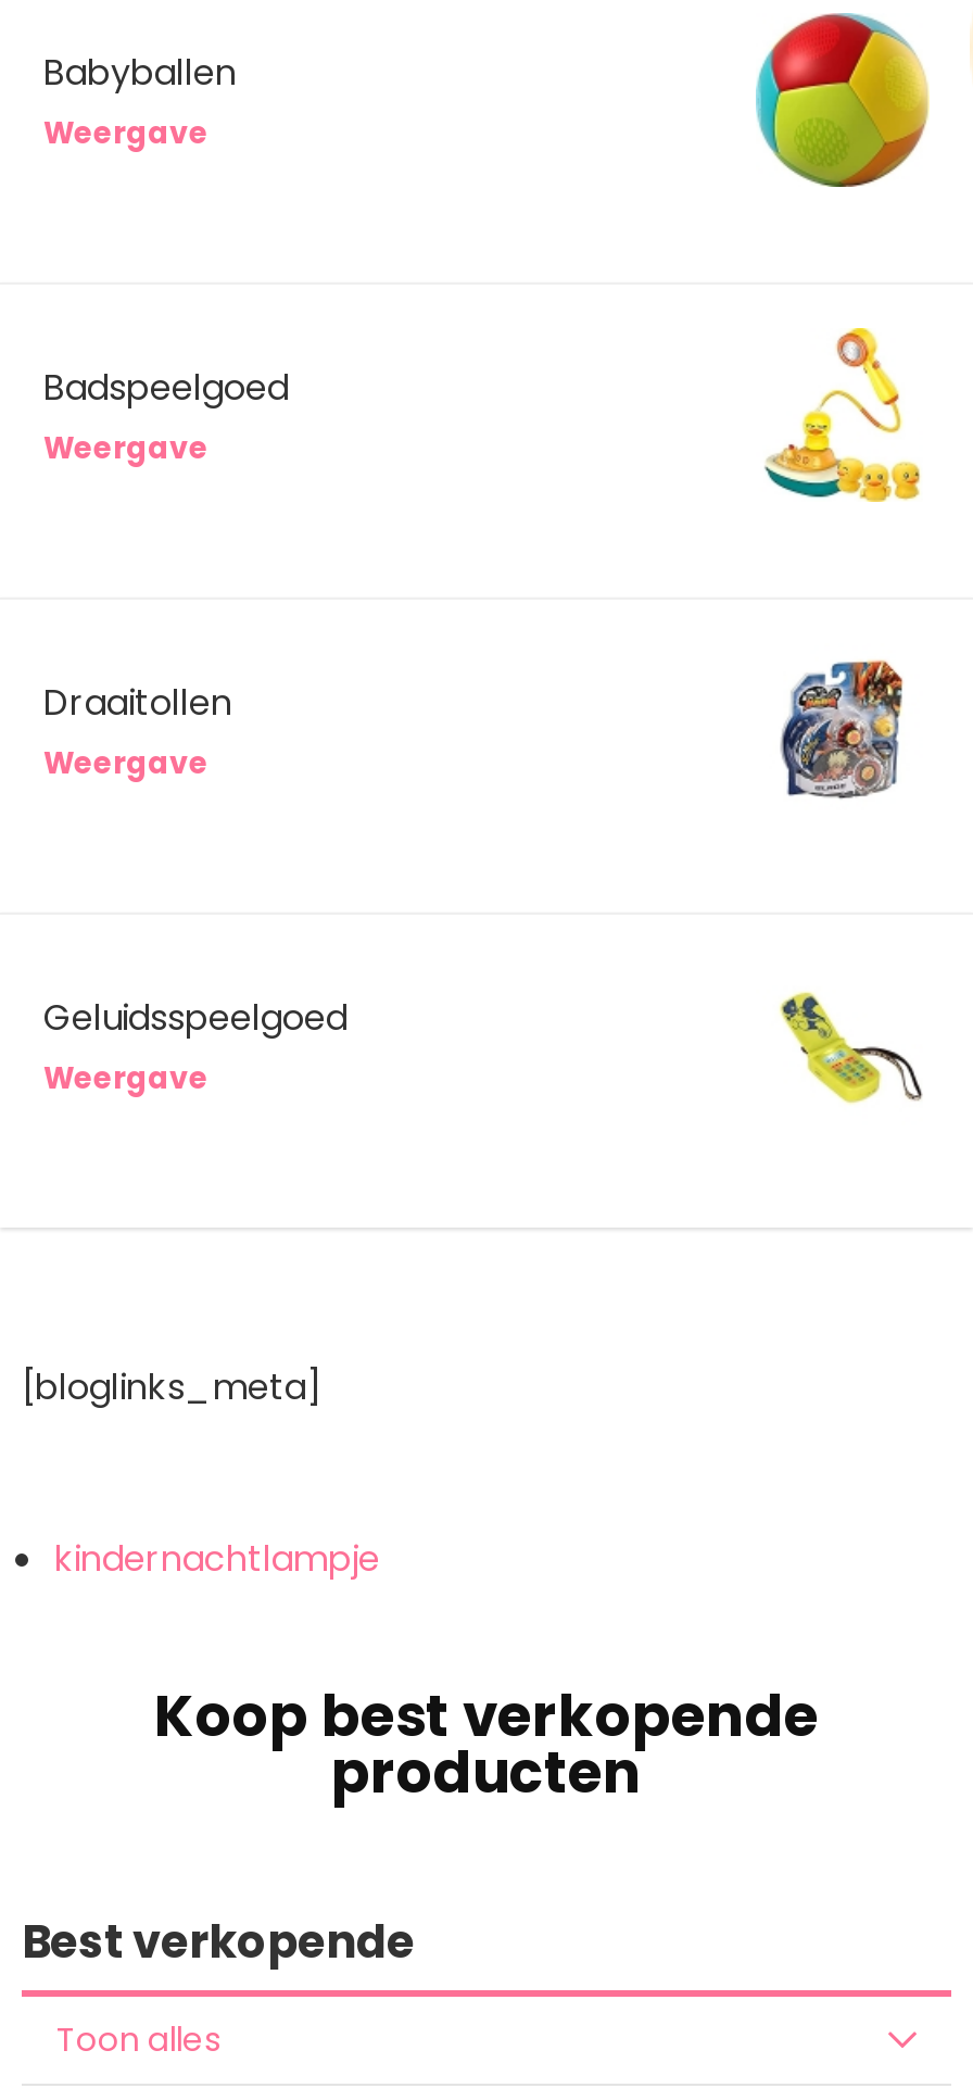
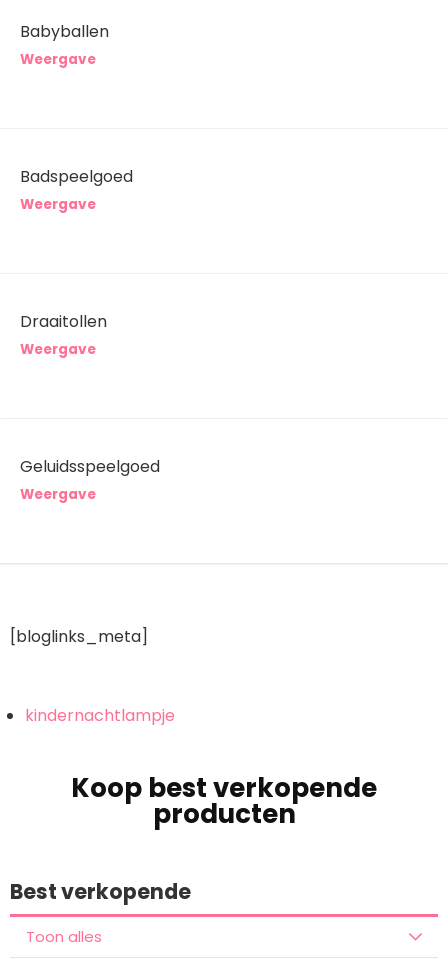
[754,11,930,189] [image] -> none
[764,326,923,504] [image] -> none
[780,658,906,800] [image] -> none
[778,991,923,1106] [image] -> none

